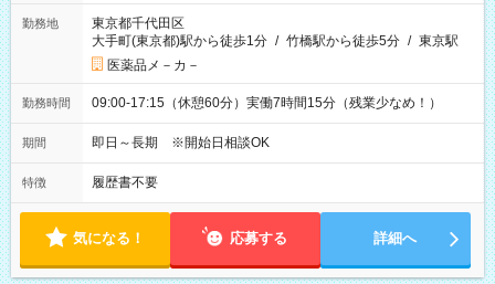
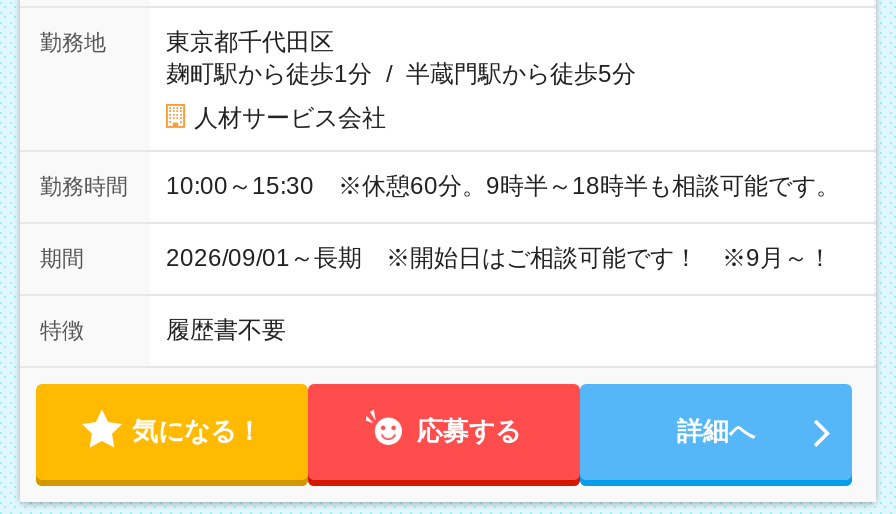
[92,33,459,49] 大手町(東京都)駅から徒歩1分 / 竹橋駅から徒歩5分 / 東京駅 -> [166,60,636,88] 麹町駅から徒歩1分 / 半蔵門駅から徒歩5分
[107,57,200,73] 医薬品メ－カ－ -> [194,104,386,132] 人材サービス会社
[92,95,442,111] 09:00-17:15（休憩60分）実働7時間15分（残業少なめ！） -> [166,172,840,200] 10:00～15:30 ※休憩60分。9時半～18時半も相談可能です。
[92,135,267,150] 即日～長期 ※開始日相談OK -> [166,244,824,272] 2026/09/01～長期 ※開始日はご相談可能です！ ※9月～！

